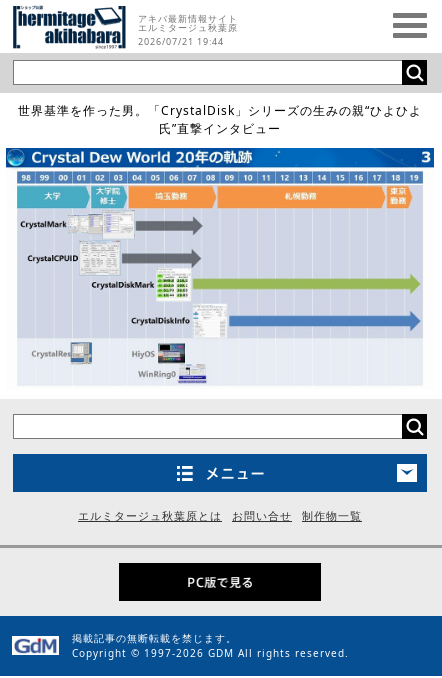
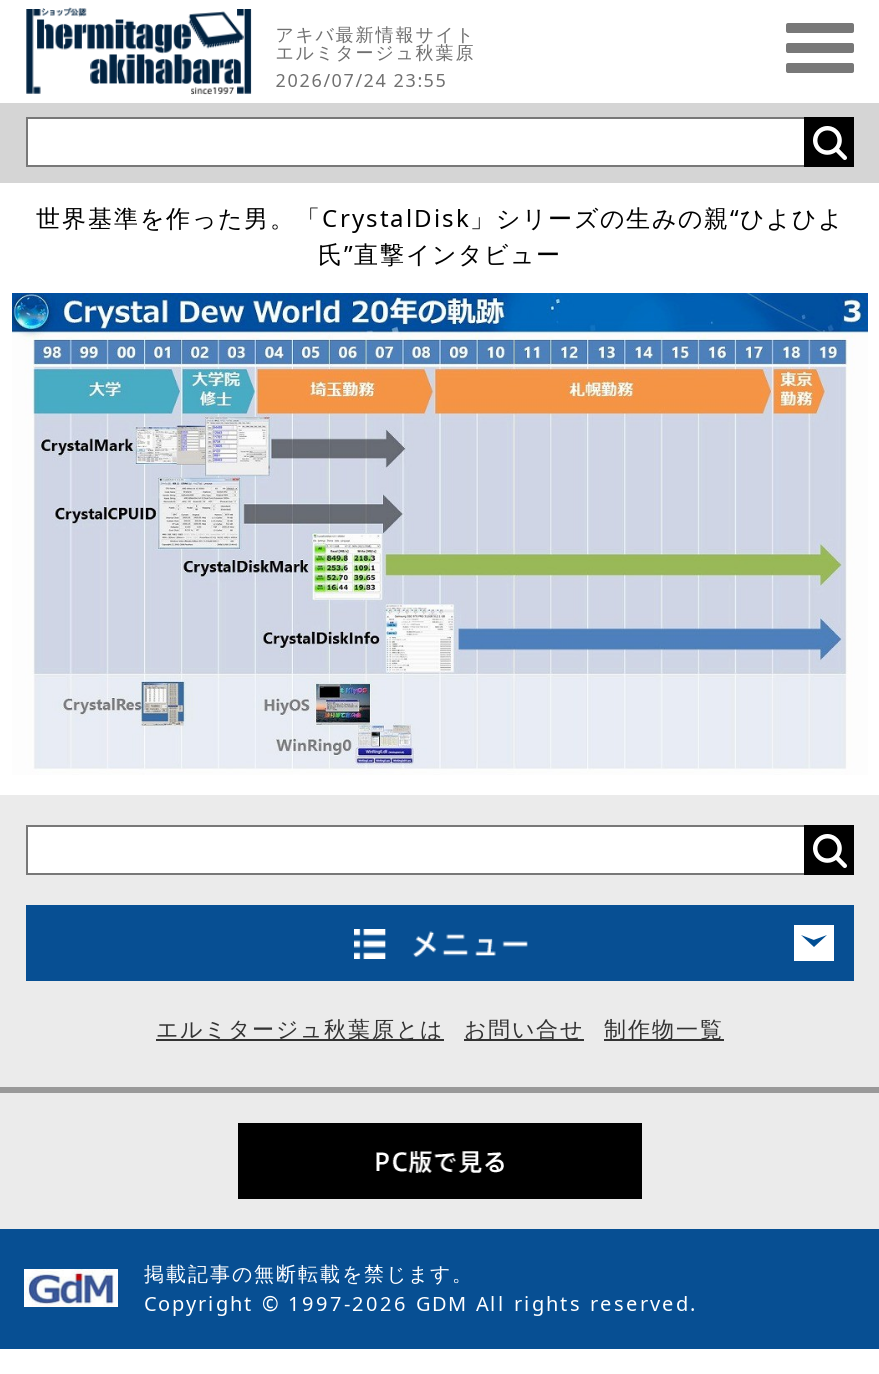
[138,35,224,48] 2026/07/21 19:44 -> [276,67,448,93] 2026/07/24 23:55

